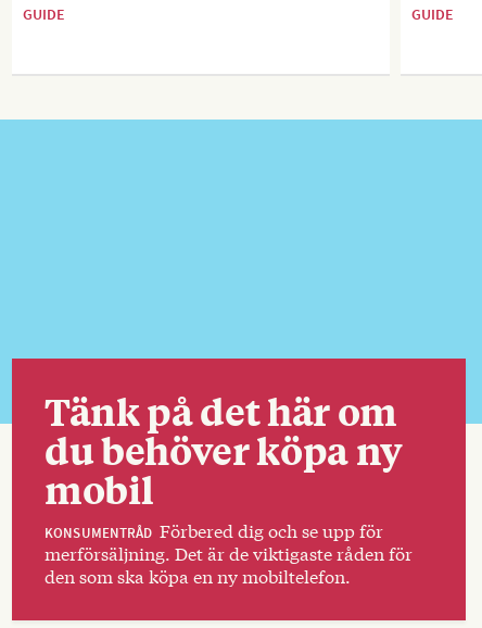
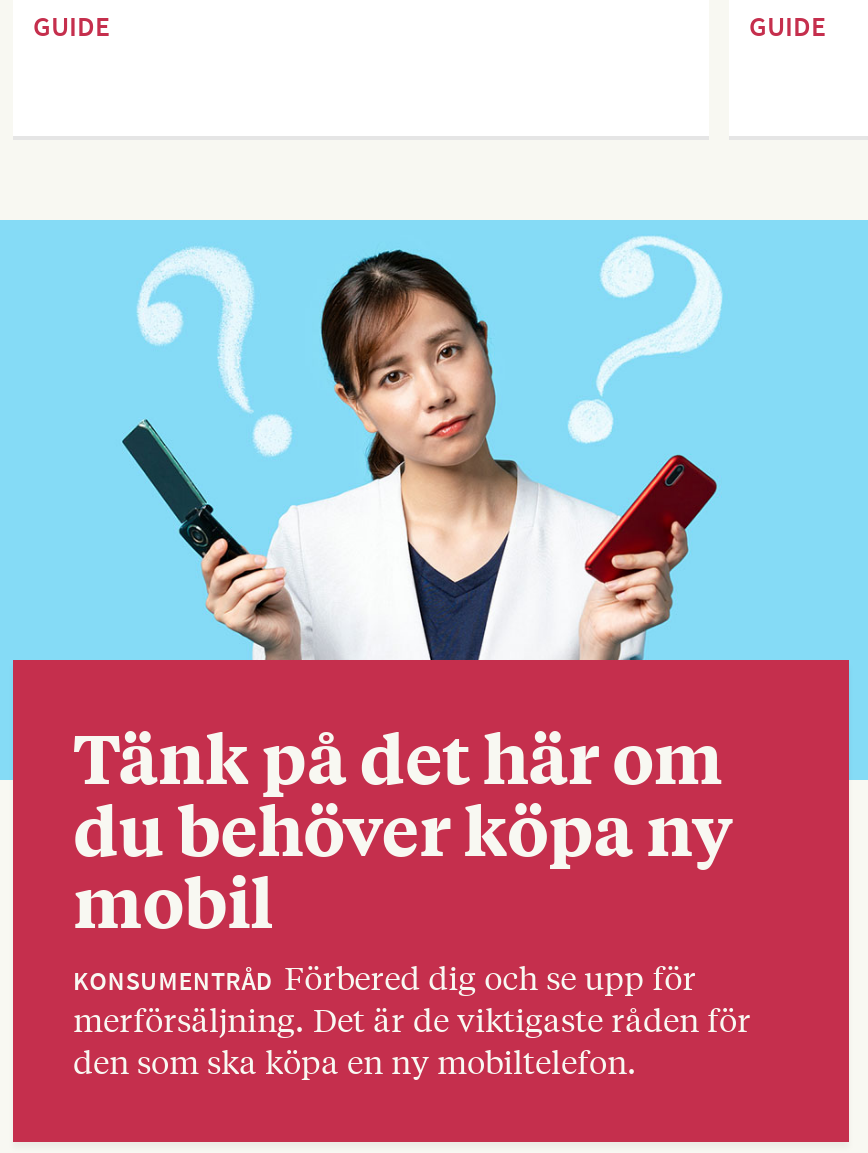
none -> [121,236,723,662] [image]

